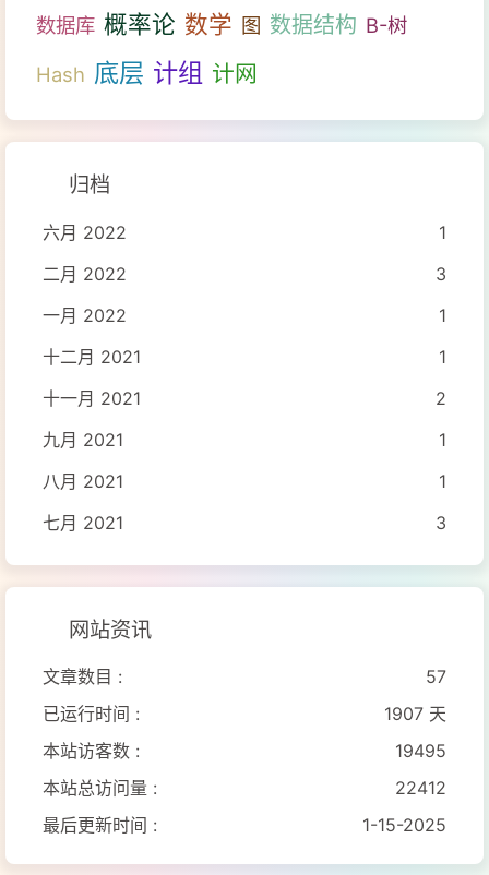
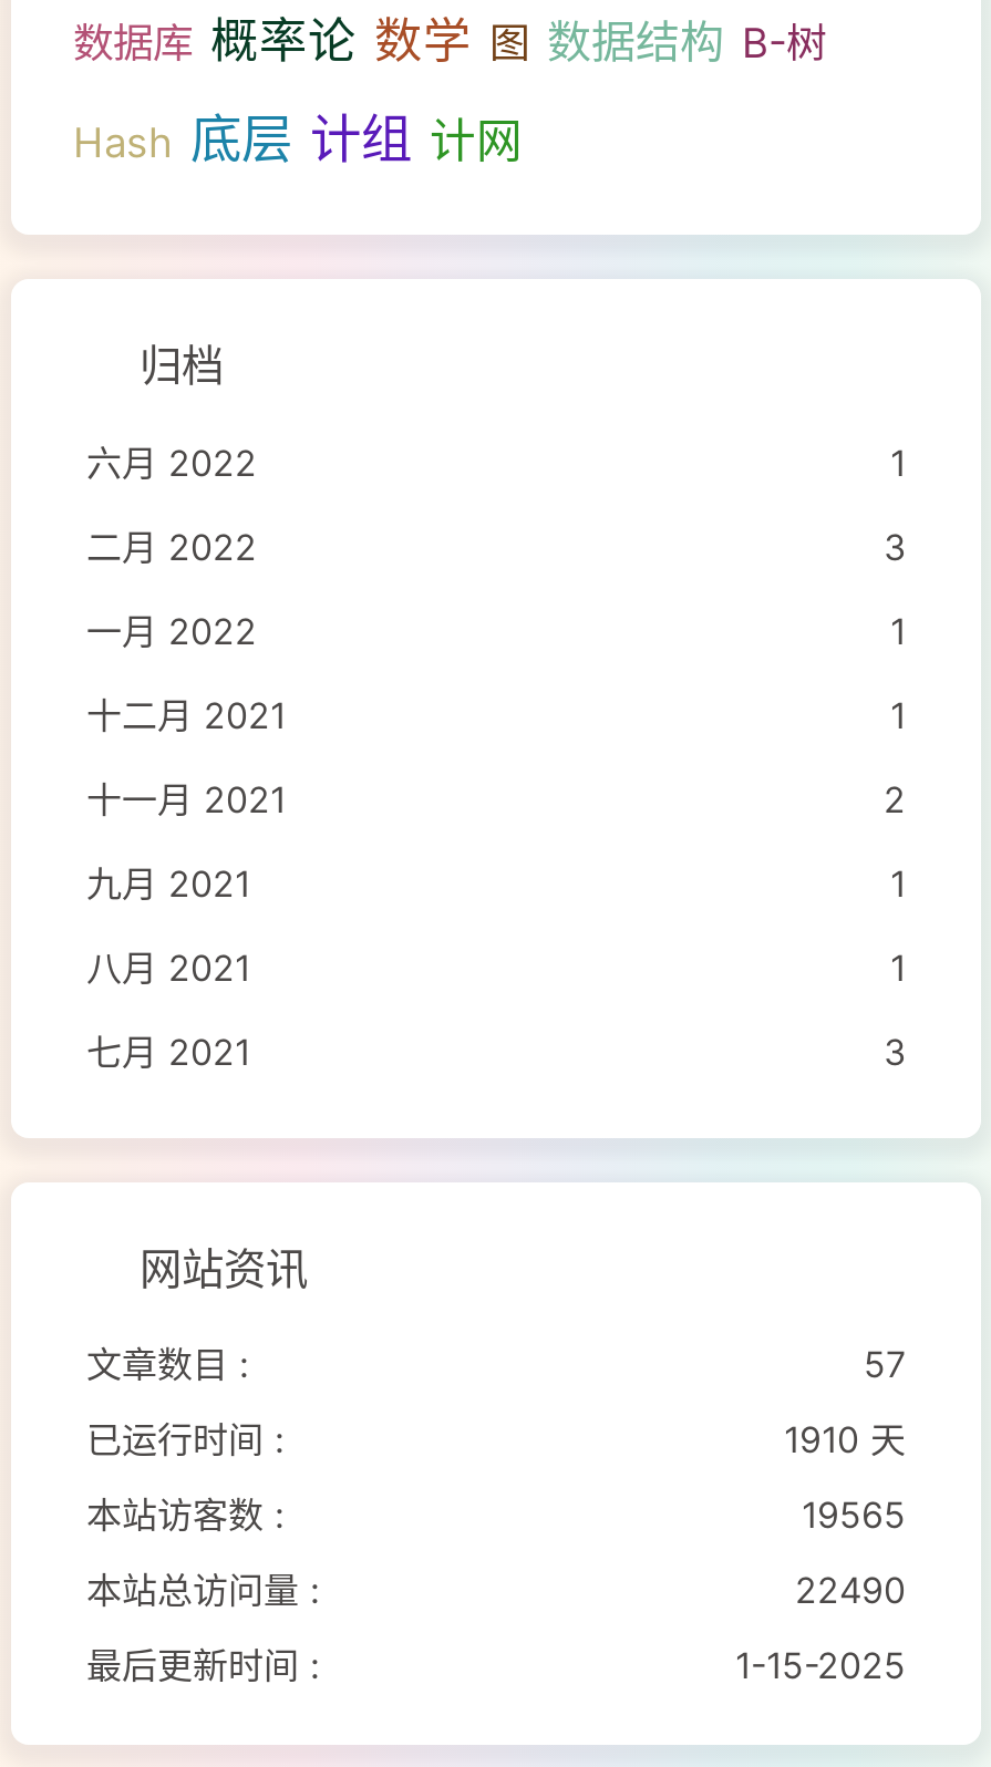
[384,703,446,724] 1907 天 -> [784,1417,906,1461] 1910 天
[395,740,446,761] 19495 -> [802,1492,906,1536] 19565
[395,777,446,799] 22412 -> [795,1567,906,1612] 22490

